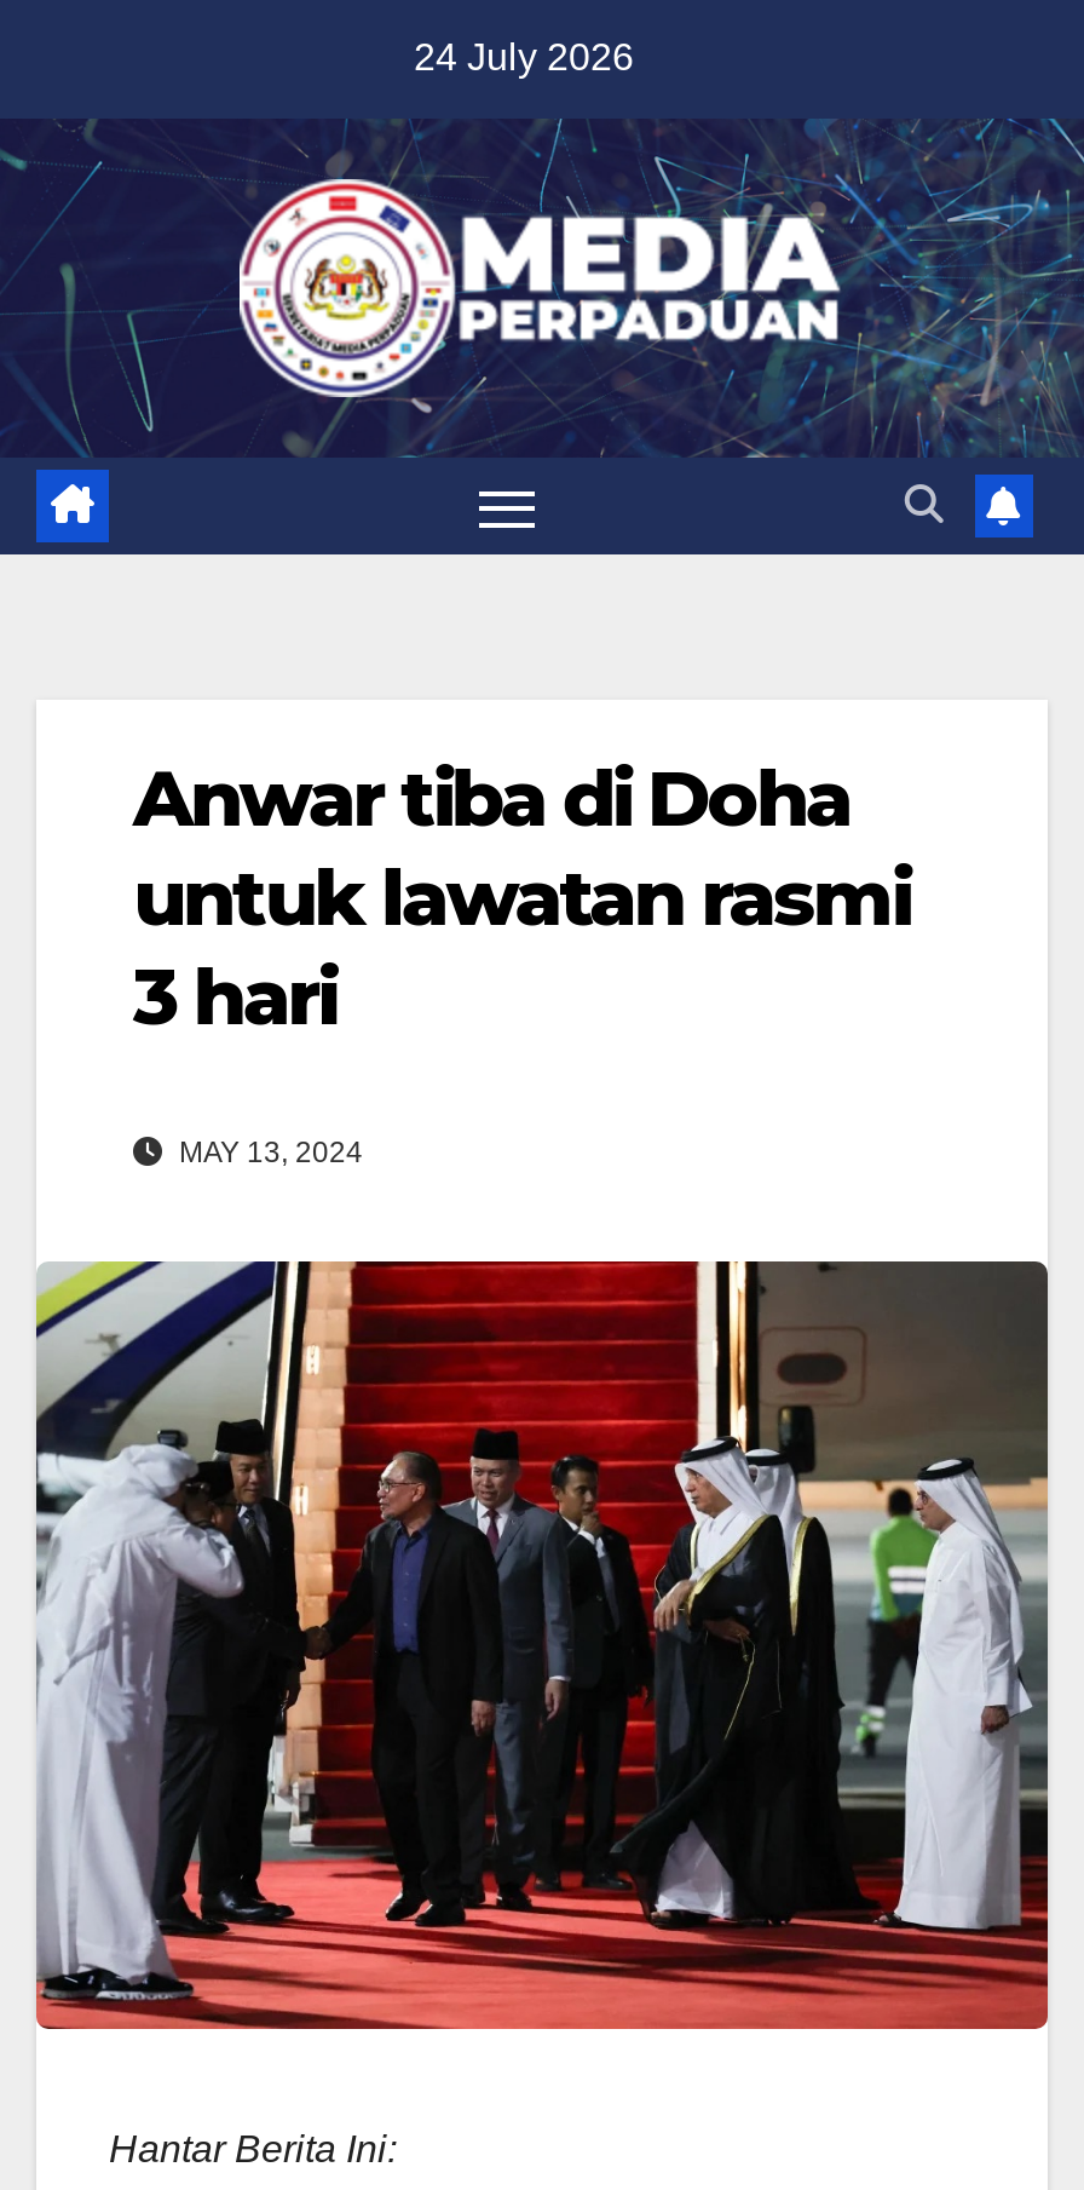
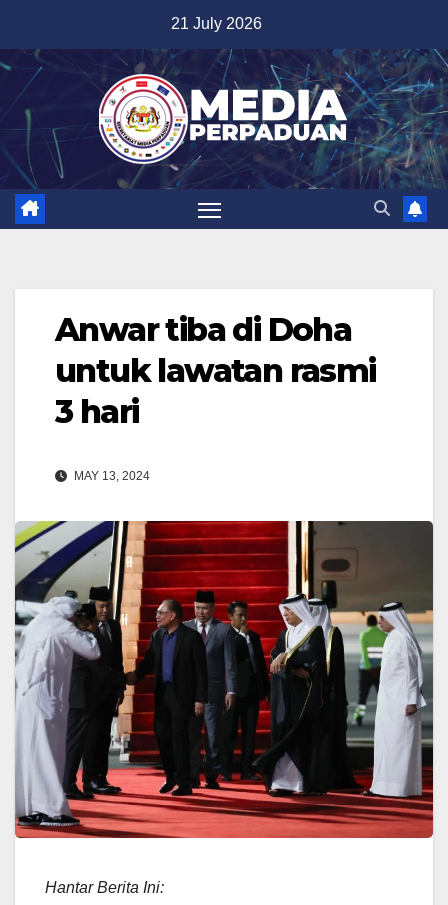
[414,36,634,77] 24 July 2026 -> [171,15,262,32] 21 July 2026

